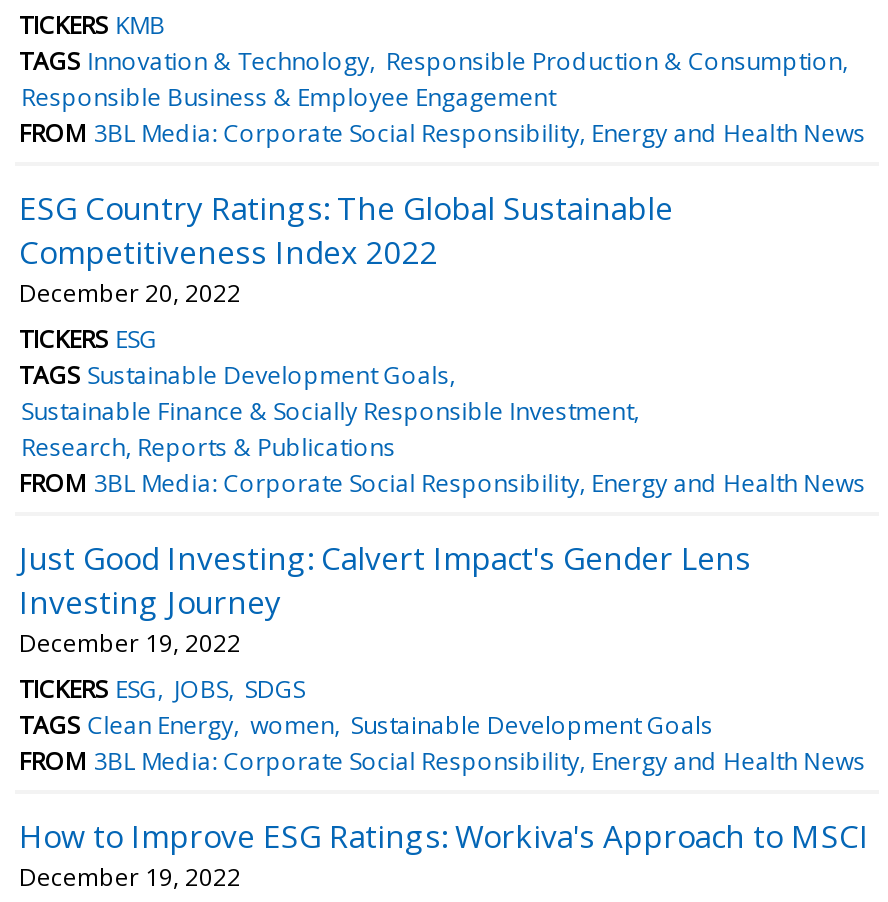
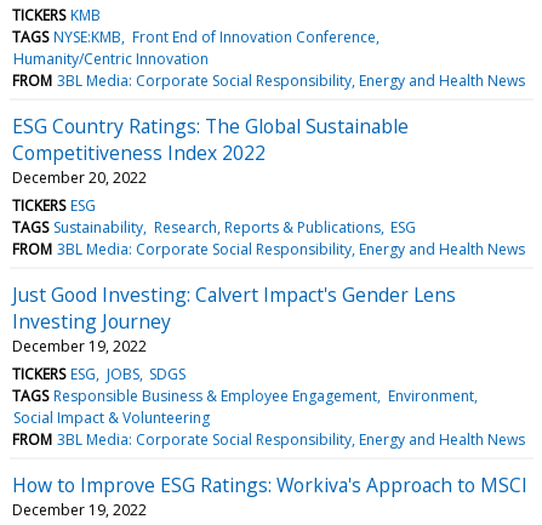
[19,44,842,114] TAGS Innovation & Technology Responsible Production & Consumption | Responsible Business & Employee Engagement -> [12,27,375,69] TAGS NYSE:KMB Front End of Innovation Conference | Humanity/Centric Innovation
[19,358,633,464] TAGS Sustainable Development Goals | Sustainable Finance & Socially Responsible Investment | Research, Reports & Publications -> [12,217,416,238] TAGS Sustainability Research, Reports & Publications ESG
moved [19,466,865,706] -> [12,239,525,384]: FROM 3BL Media: Corporate Social Responsibility, Energy and Health News | Just Good Investing: Calvert Impact's Gender Lens | Investing Journey | December 19, 2022 | TICKERS ESG JOBS SDGS
[19,708,713,742] TAGS Clean Energy women Sustainable Development Goals -> [12,385,474,428] TAGS Responsible Business & Employee Engagement Environment | Social Impact & Volunteering

